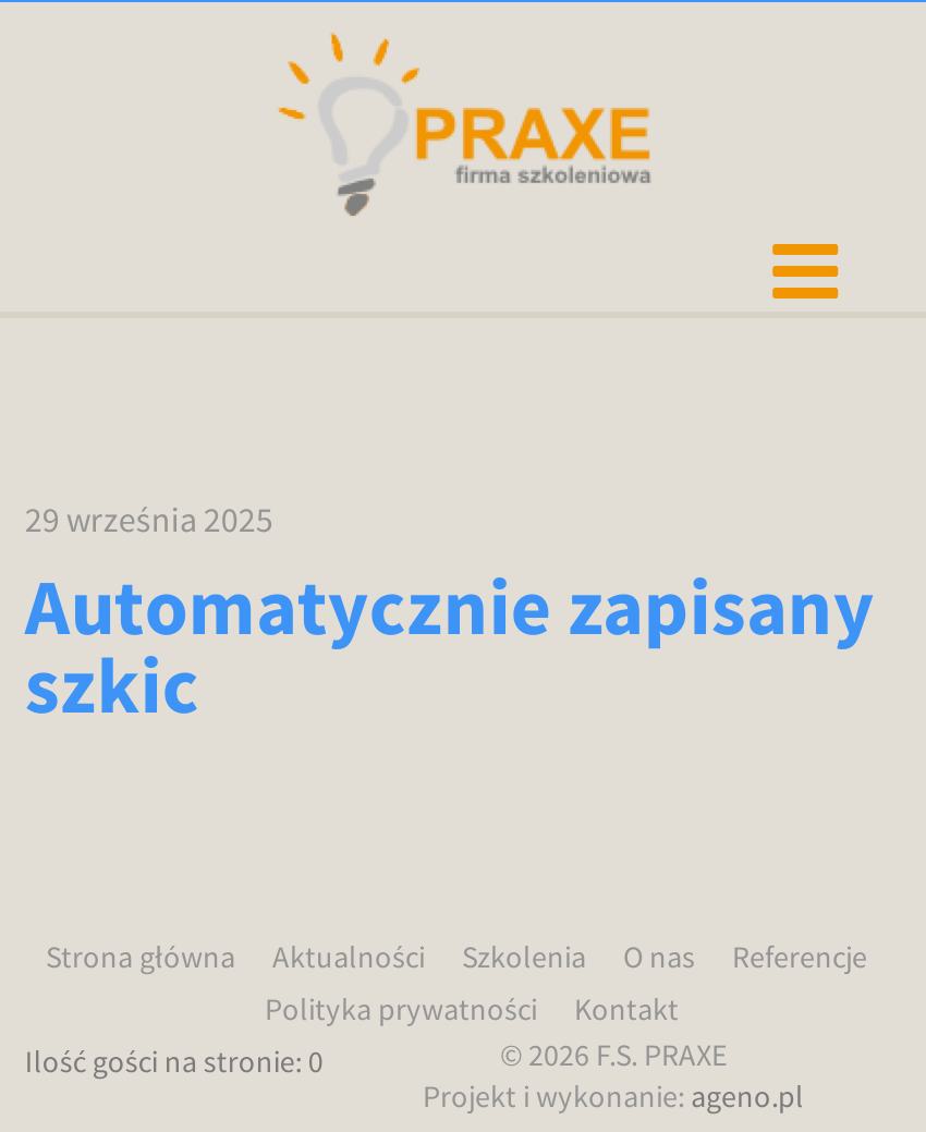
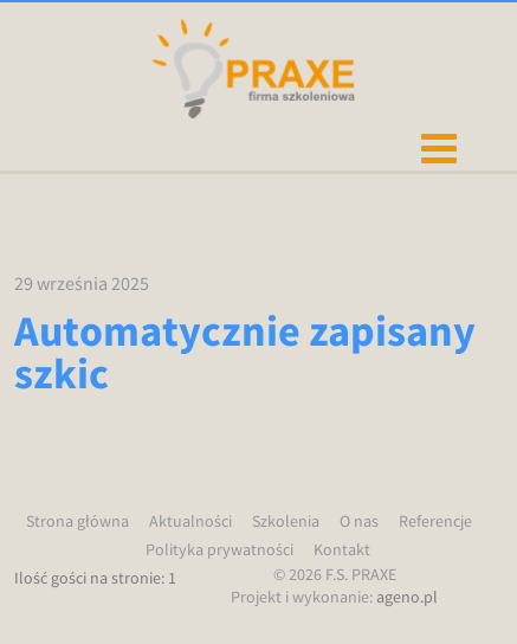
[25,1041,323,1080] Ilość gości na stronie: 0 -> [15,567,177,588] Ilość gości na stronie: 1

